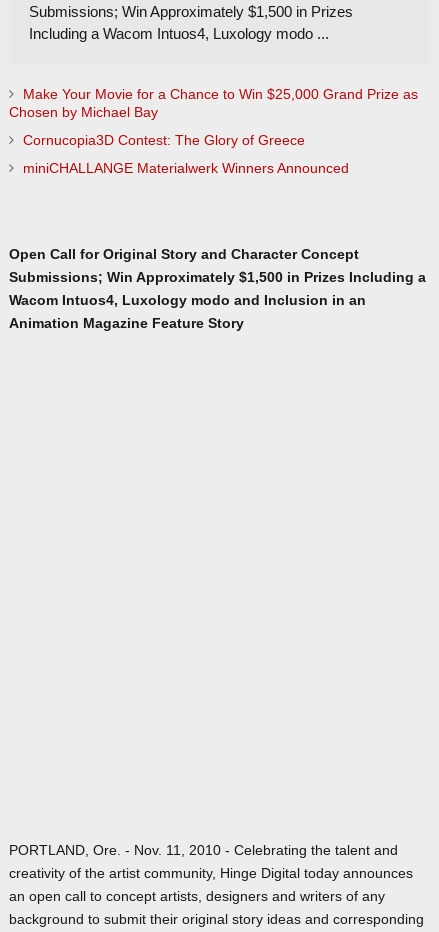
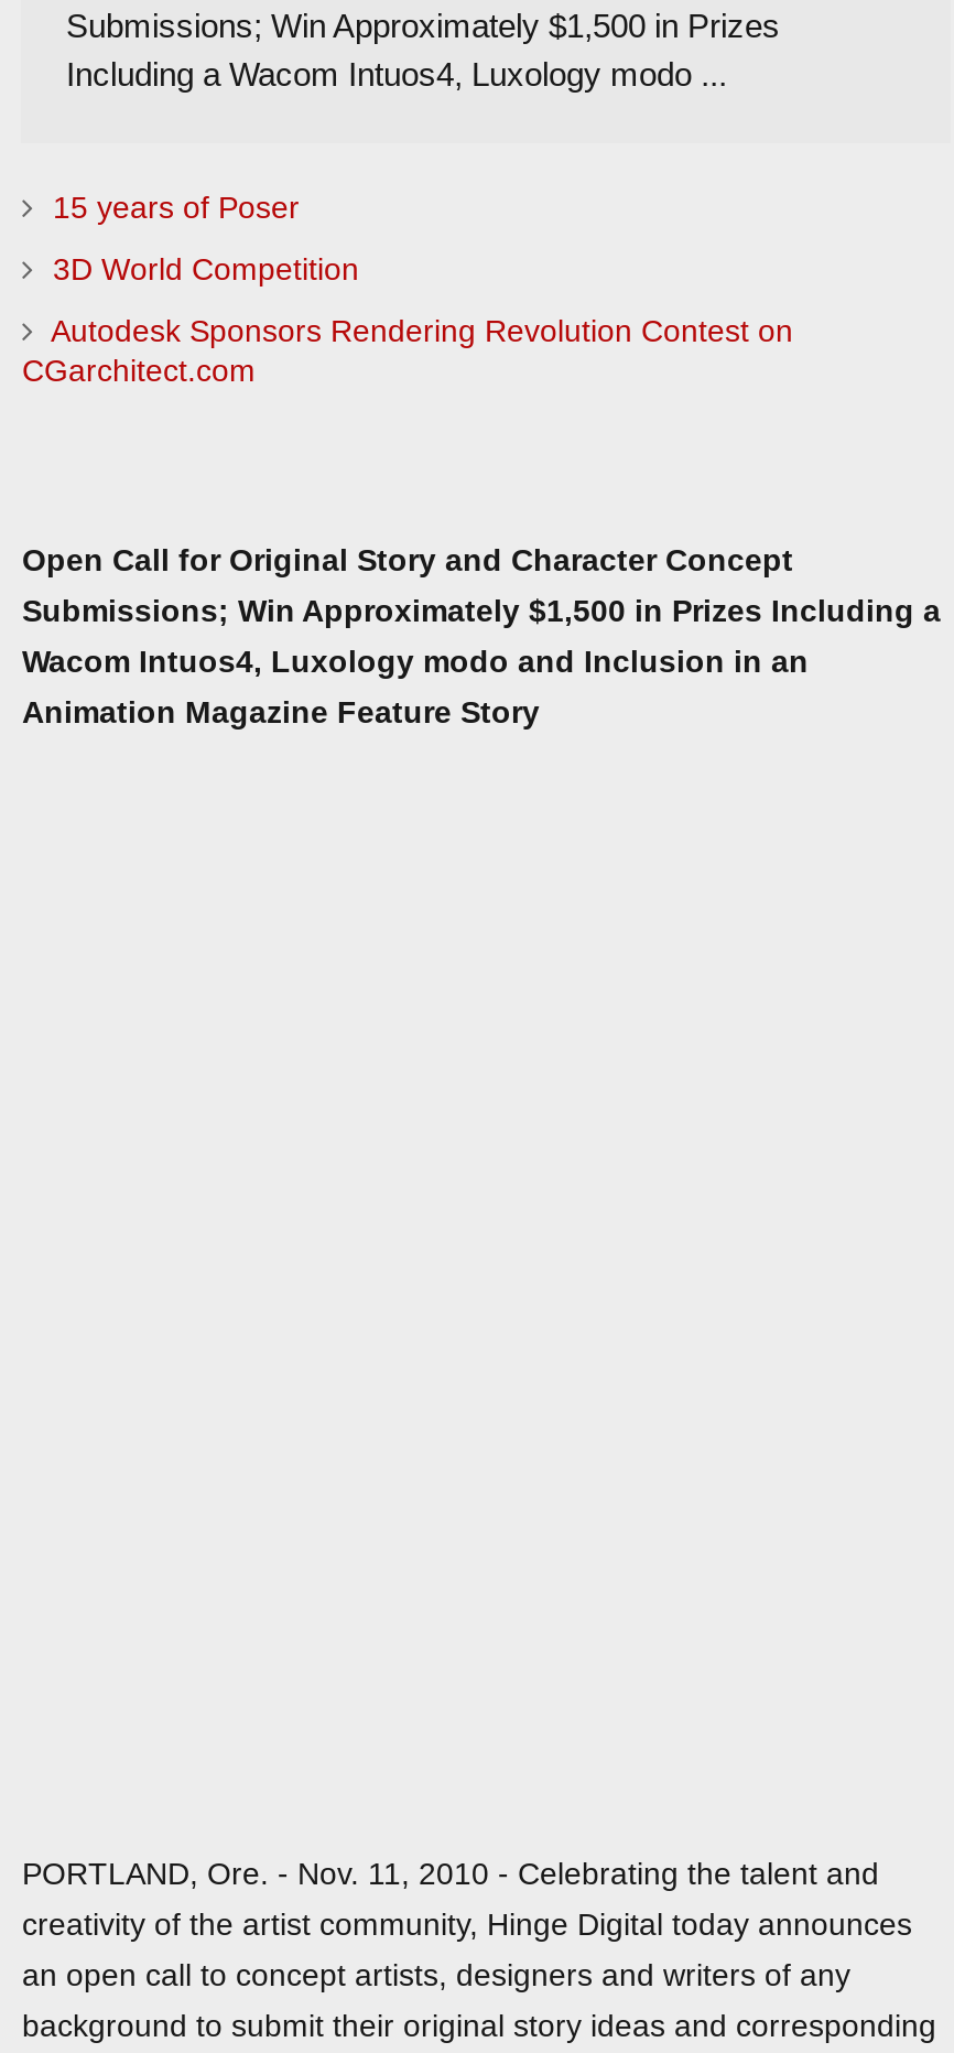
[9,86,418,120] Make Your Movie for a Chance to Win $25,000 Grand Prize as | Chosen by Michael Bay -> [53,190,299,225] 15 years of Poser
[23,132,305,148] Cornucopia3D Contest: The Glory of Greece -> [53,251,359,287] 3D World Competition
[23,160,349,176] miniCHALLANGE Materialwerk Winners Announced -> [22,313,793,388] Autodesk Sponsors Rendering Revolution Contest on | CGarchitect.com

